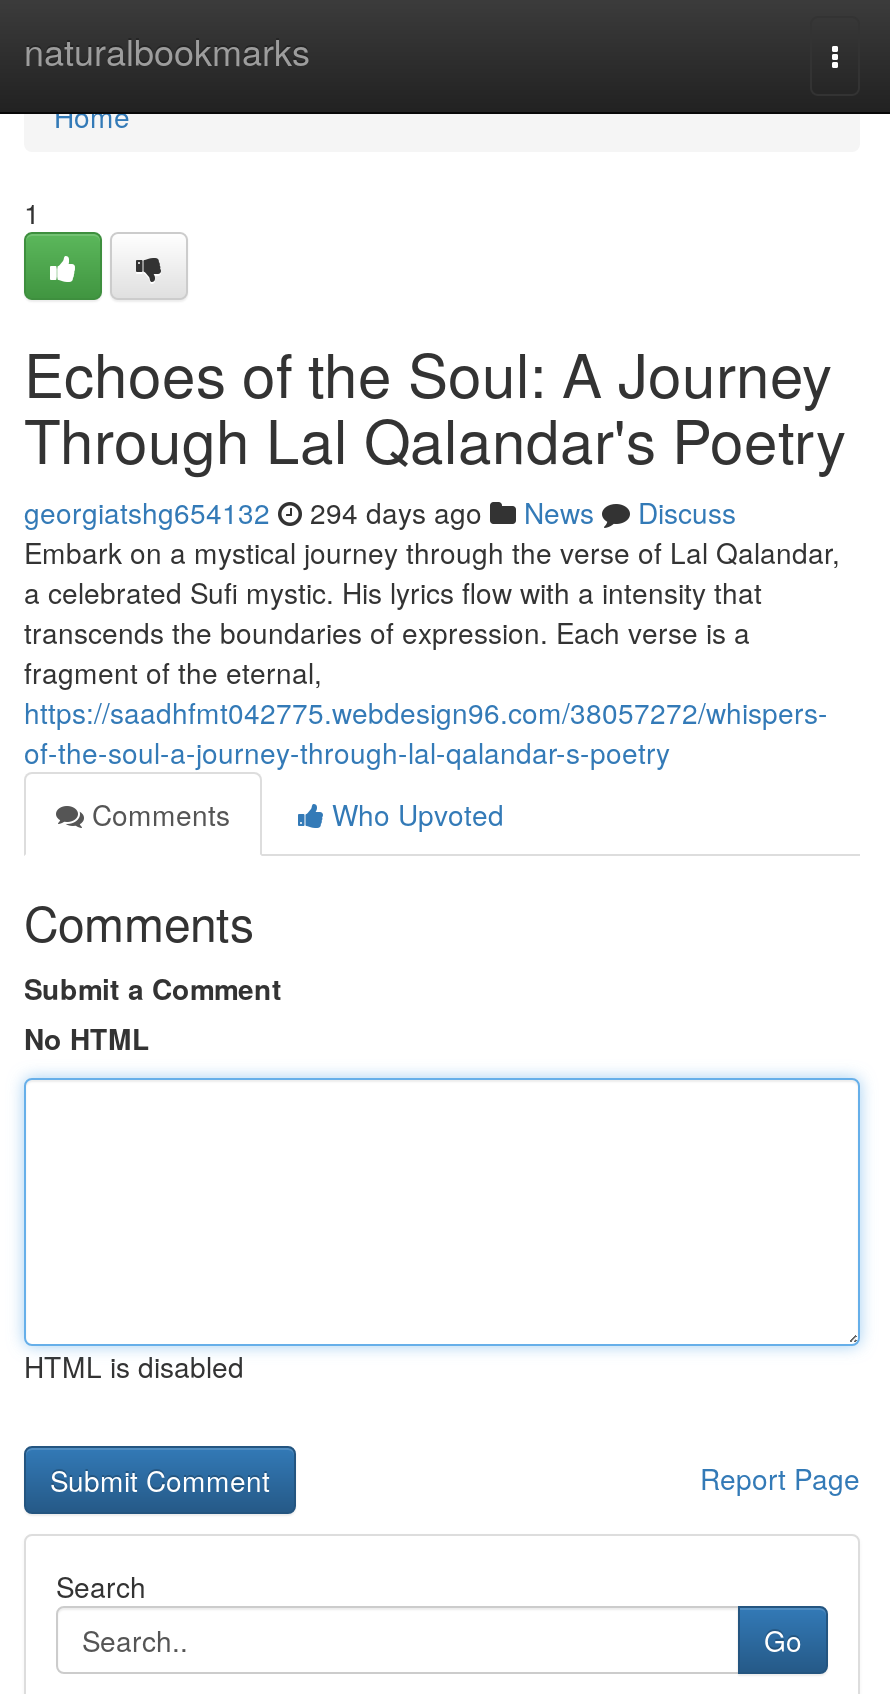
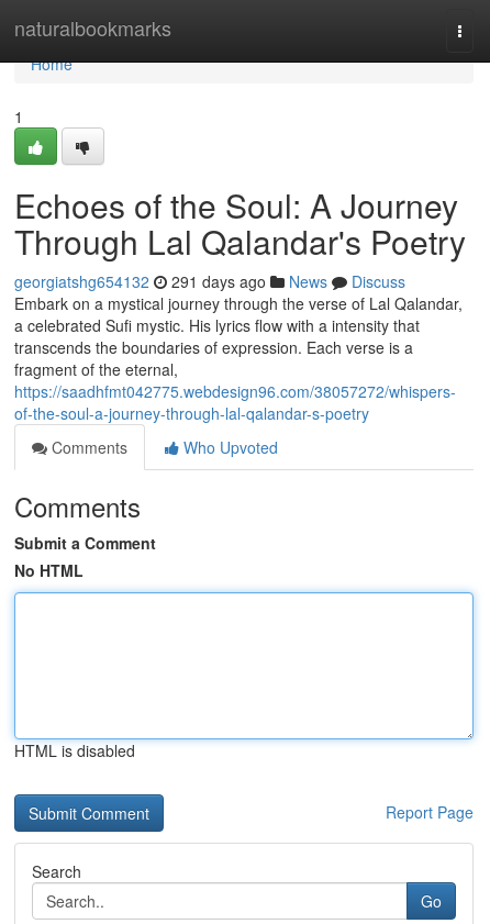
[24,492,736,532] georgiatshg654132 294 days ago News Discuss -> [14,270,405,292] georgiatshg654132 291 days ago News Discuss

